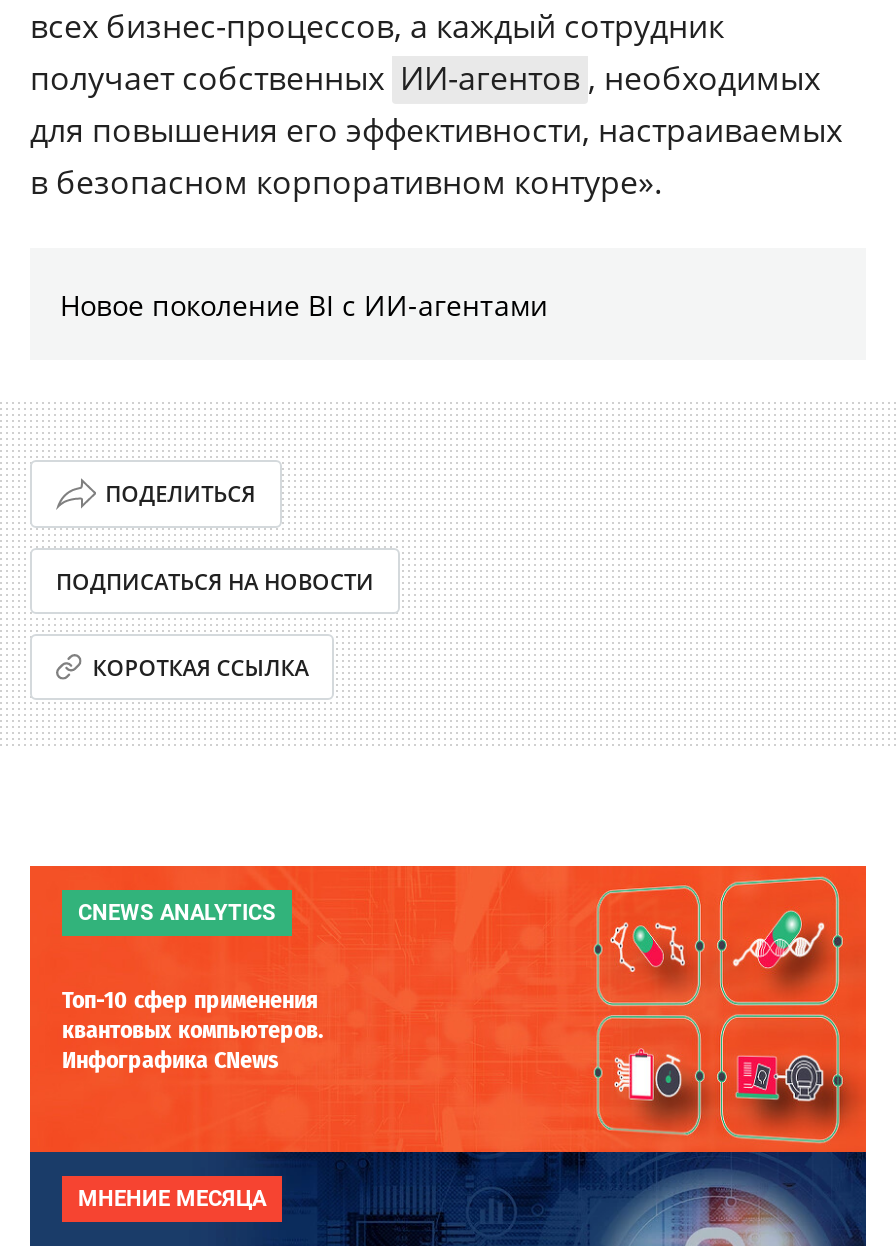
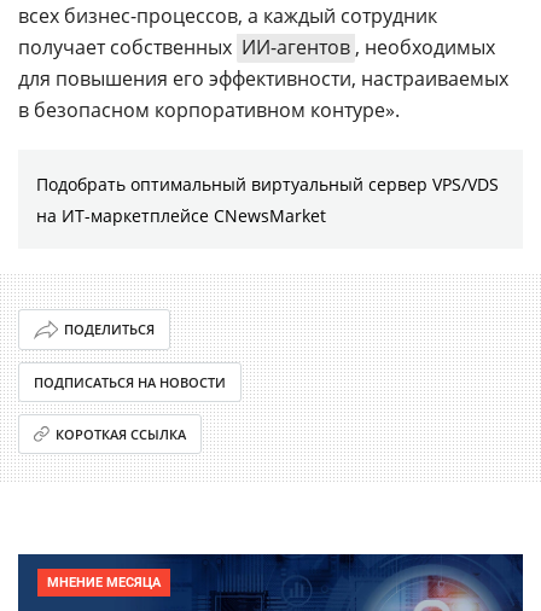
[60,286,548,324] Новое поколение BI с ИИ-агентами -> [36,173,499,227] Подобрать оптимальный виртуальный сервер VPS/VDS | на ИТ-маркетплейсе CNewsMarket
moved [56,479,374,682] -> [34,320,226,443]: ПОДЕЛИТЬСЯ | ПОДПИСАТЬСЯ НА НОВОСТИ | КОРОТКАЯ ССЫЛКА
[28,864,868,1154] [image] | CNEWS ANALYTICS | Топ-10 сфер применения | квантовых компьютеров. | Инфографика CNews -> none

